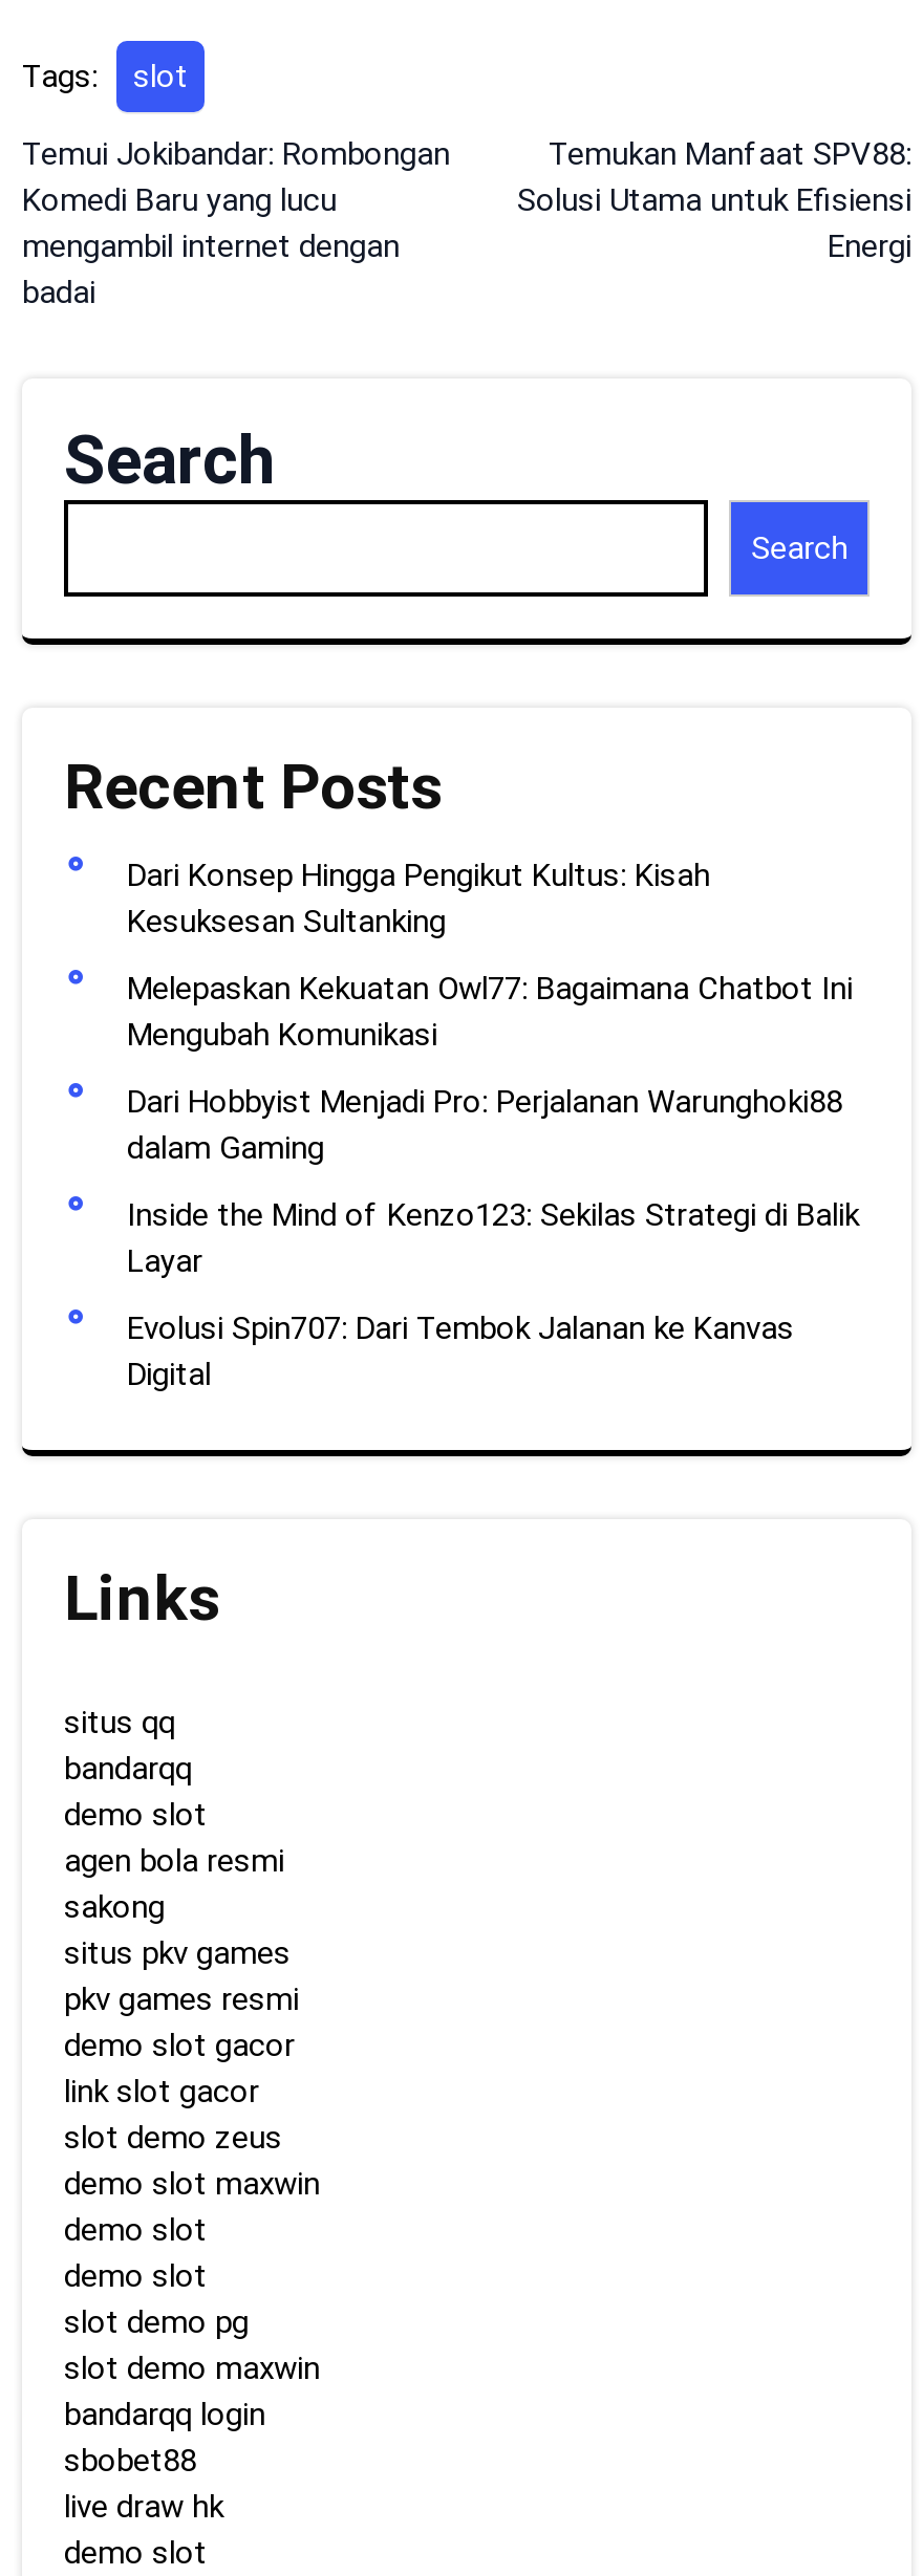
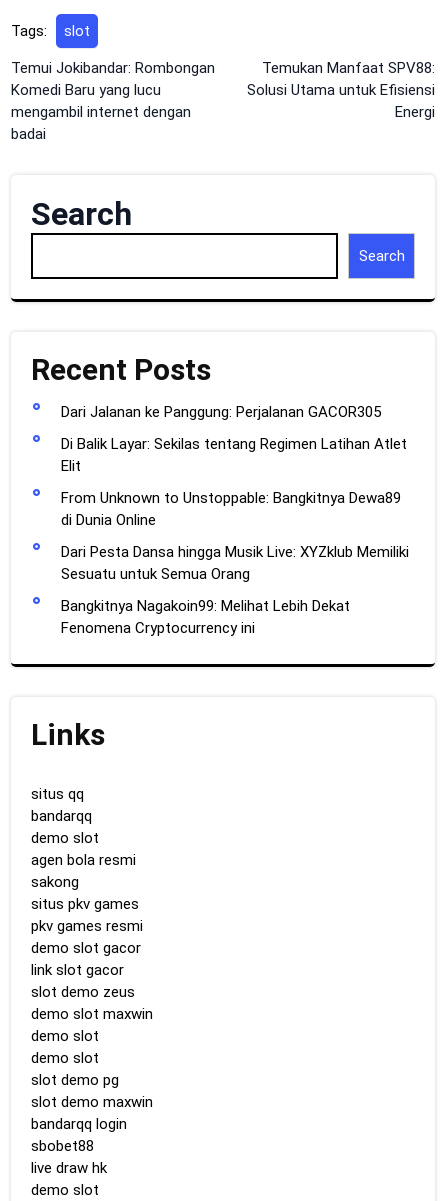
[127,857,710,940] Dari Konsep Hingga Pengikut Kultus: Kisah | Kesuksesan Sultanking -> [61,403,381,421] Dari Jalanan ke Panggung: Perjalanan GACOR305
[127,970,853,1054] Melepaskan Kekuatan Owl77: Bagaimana Chatbot Ini | Mengubah Komunikasi -> [61,435,407,475] Di Balik Layar: Sekilas tentang Regimen Latihan Atlet | Elit
[127,1083,842,1167] Dari Hobbyist Menjadi Pro: Perjalanan Warunghoki88 | dalam Gaming -> [61,489,401,529] From Unknown to Unstoppable: Bangkitnya Dewa89 | di Dunia Online
[127,1196,859,1280] Inside the Mind of Kenzo123: Sekilas Strategi di Balik | Layar -> [61,543,409,583] Dari Pesta Dansa hingga Musik Live: XYZklub Memiliki | Sesuatu untuk Semua Orang
[127,1309,794,1393] Evolusi Spin707: Dari Tembok Jalanan ke Kanvas | Digital -> [61,597,350,637] Bangkitnya Nagakoin99: Melihat Lebih Dekat | Fenomena Cryptocurrency ini

